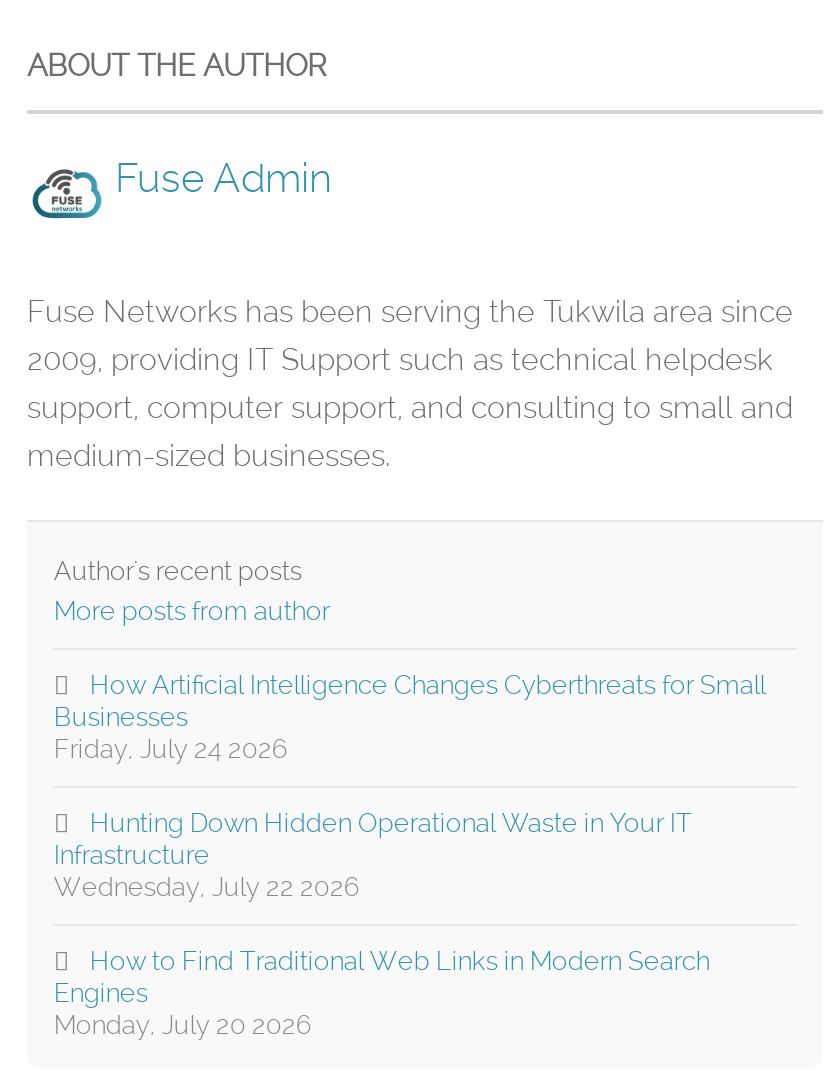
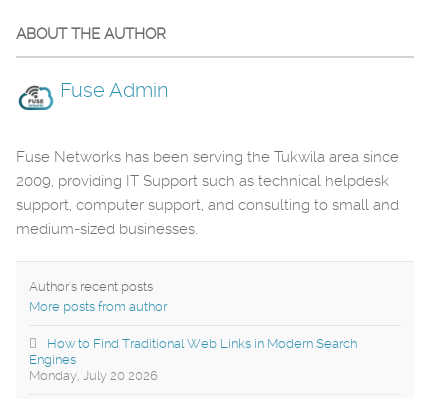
[54,670,766,732] How Artificial Intelligence Changes Cyberthreats for Small | Businesses -> none
[54,734,288,764] Friday, July 24 2026 -> none
[54,808,692,870] Hunting Down Hidden Operational Waste in Your IT | Infrastructure -> none
[54,872,360,902] Wednesday, July 22 2026 -> none

